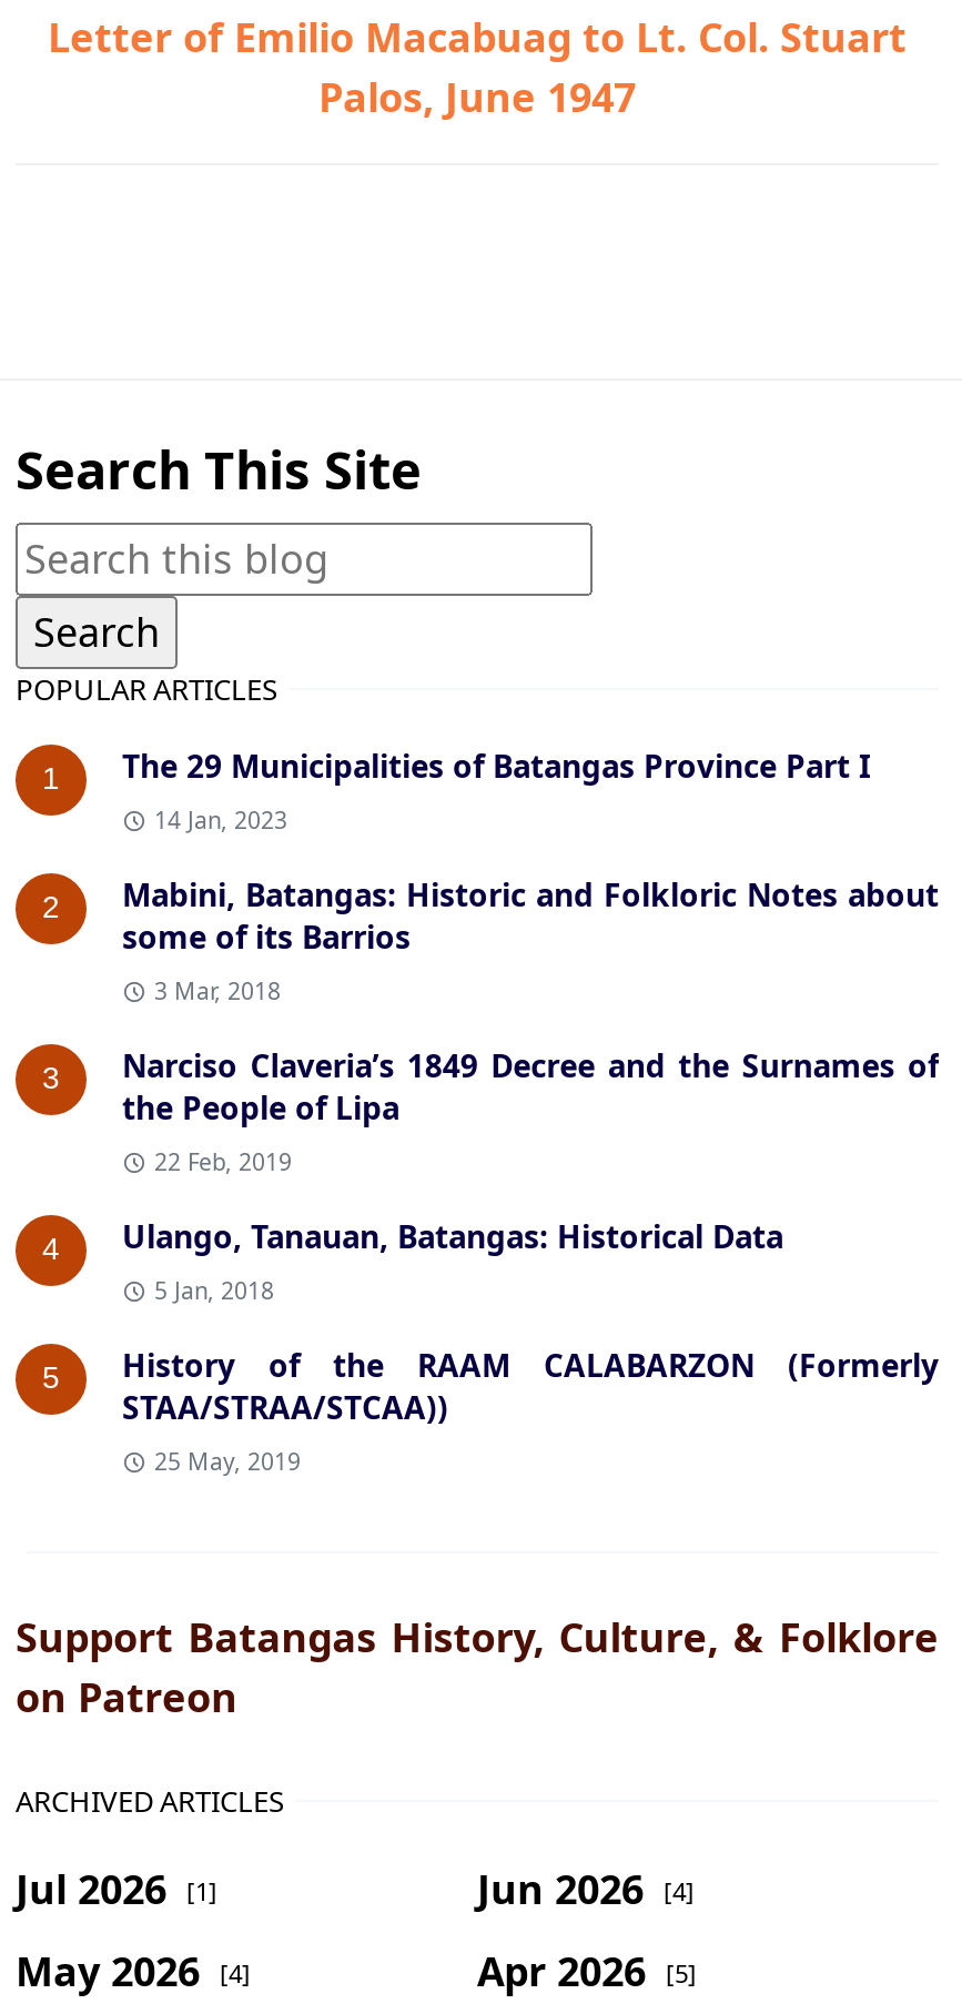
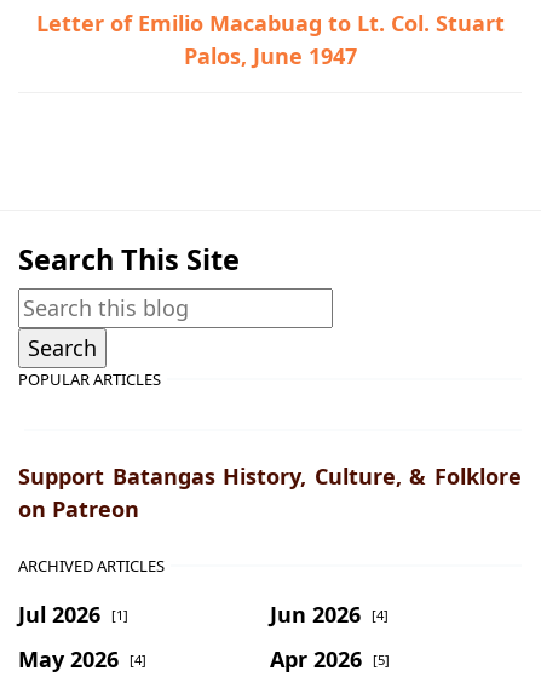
[42,745,939,1477] 1 | The 29 Municipalities of Batangas Province Part I | 14 Jan, 2023 | 2 | Mabini, Batangas: Historic and Folkloric Notes about | some of its Barrios | 3 Mar, 2018 | 3 | Narciso Claveria’s 1849 Decree and the Surnames of | the People of Lipa | 22 Feb, 2019 | 4 | Ulango, Tanauan, Batangas: Historical Data | 5 Jan, 2018 | 5 | History of the RAAM CALABARZON (Formerly | STAA/STRAA/STCAA)) | 25 May, 2019 -> none

